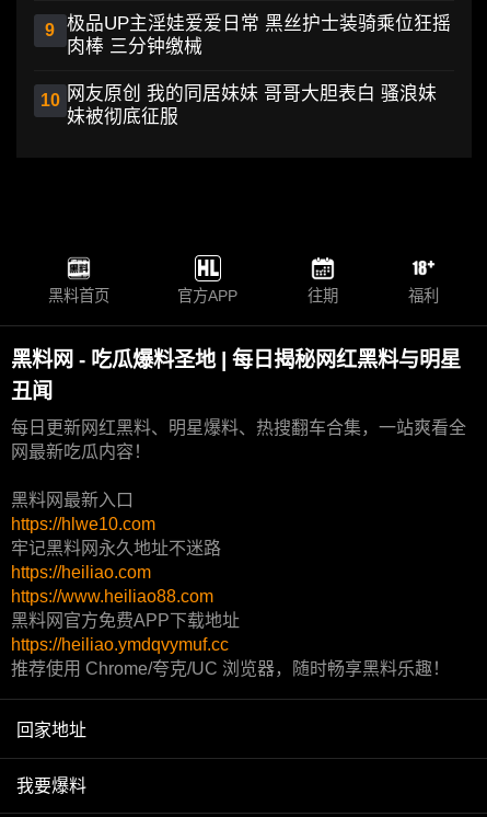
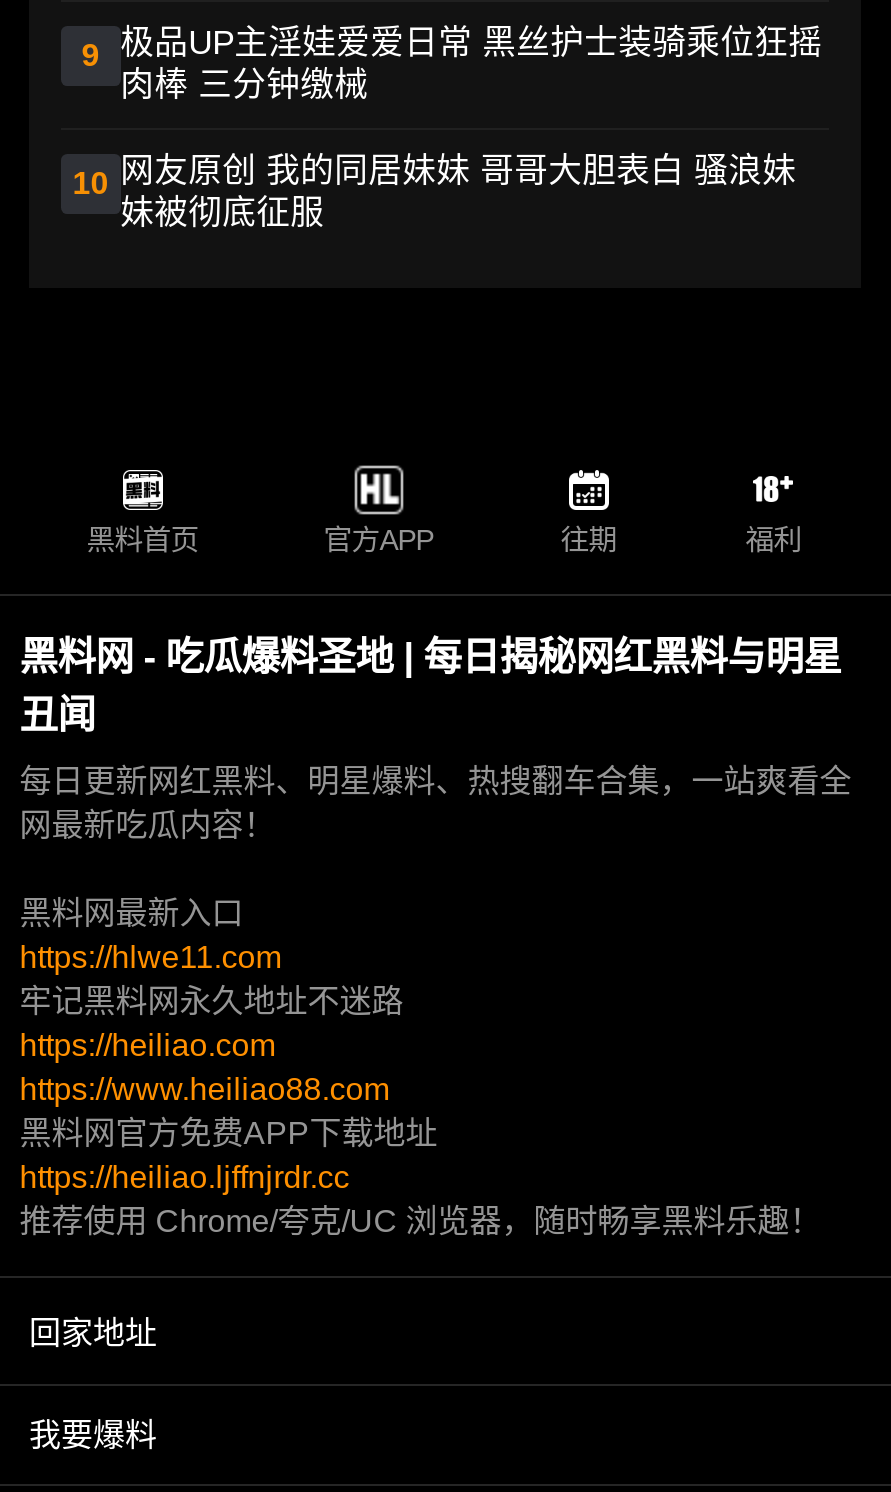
[11,515,156,533] https://hlwe10.com -> [19,940,281,974] https://hlwe11.com
[11,635,229,654] https://heiliao.ymdqvymuf.cc -> [19,1160,349,1194] https://heiliao.ljffnjrdr.cc

